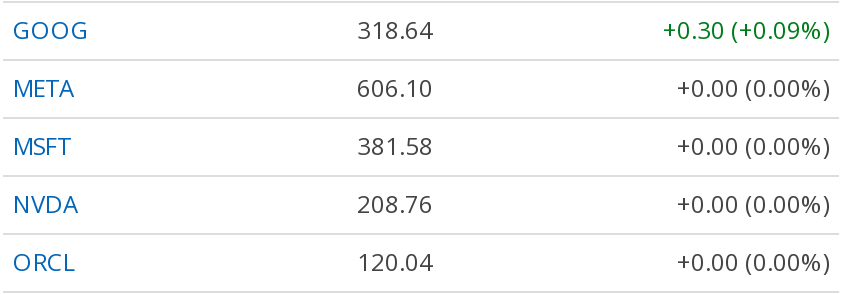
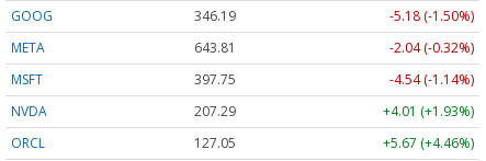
[357,12,433,46] 318.64 -> [194,7,236,25] 346.19
[663,12,829,46] +0.30 (+0.09%) -> [389,7,474,25] -5.18 (-1.50%)
[357,70,433,104] 606.10 -> [194,39,236,57] 643.81
[677,70,829,104] +0.00 (0.00%) -> [389,39,474,57] -2.04 (-0.32%)
[357,128,433,162] 381.58 -> [194,70,236,89] 397.75
[677,128,829,162] +0.00 (0.00%) -> [389,70,474,89] -4.54 (-1.14%)
[357,186,433,220] 208.76 -> [194,102,236,121] 207.29
[677,186,829,220] +0.00 (0.00%) -> [383,102,474,121] +4.01 (+1.93%)
[357,244,433,278] 120.04 -> [194,134,236,152] 127.05
[677,244,829,278] +0.00 (0.00%) -> [383,134,474,152] +5.67 (+4.46%)

